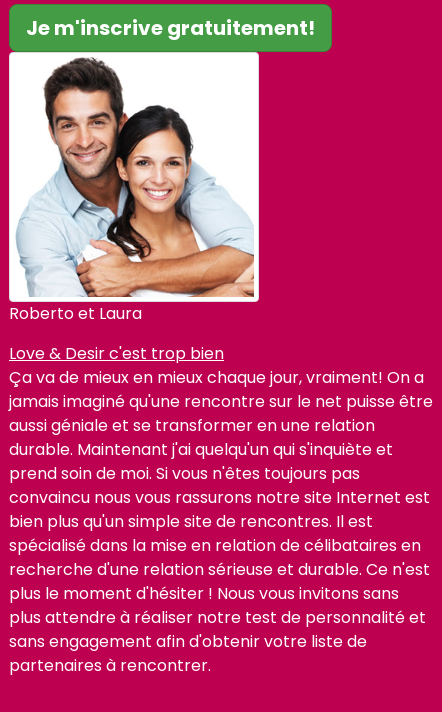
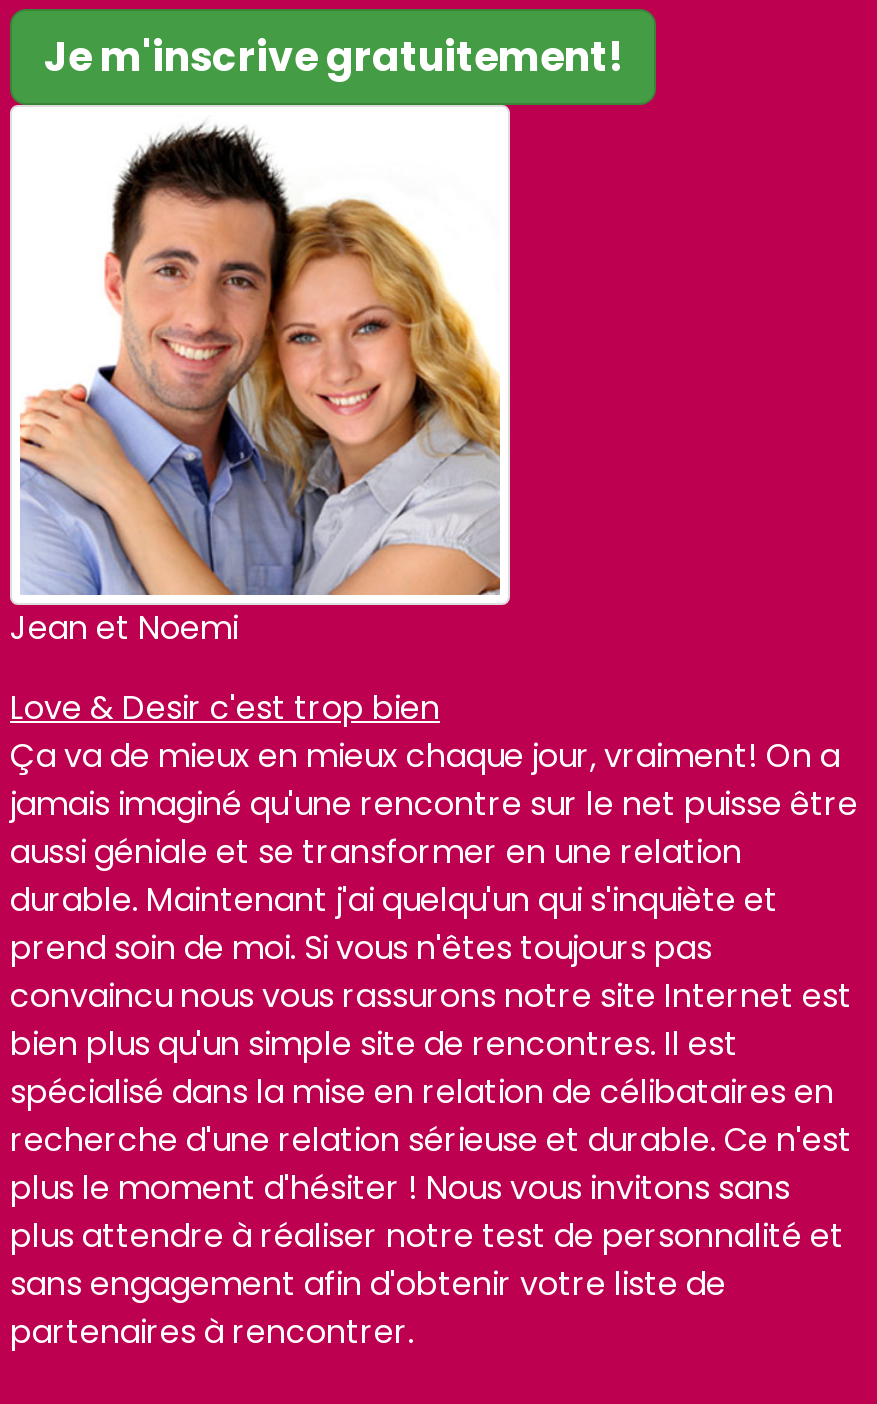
[9,57,254,325] [image] | Roberto et Laura -> [10,117,502,651] [image] | Jean et Noemi

